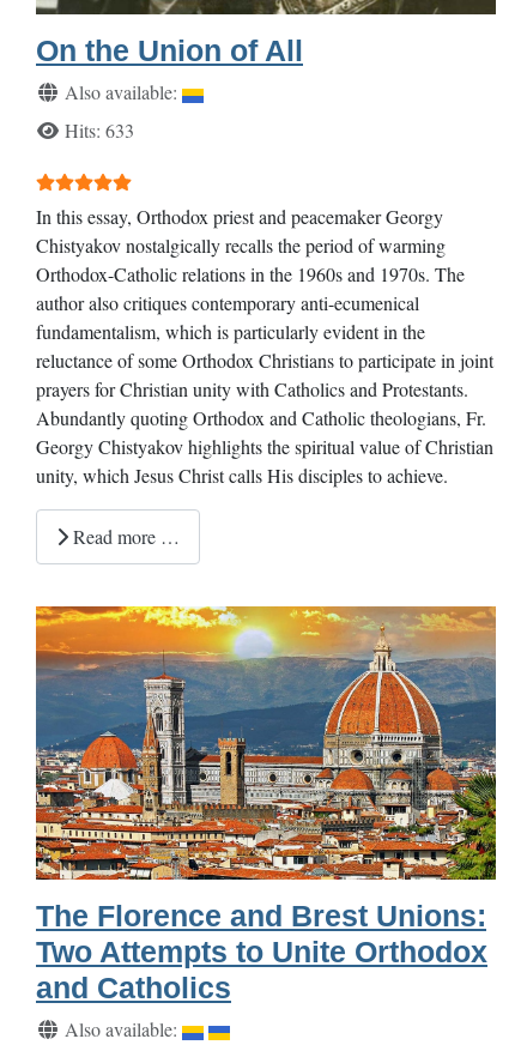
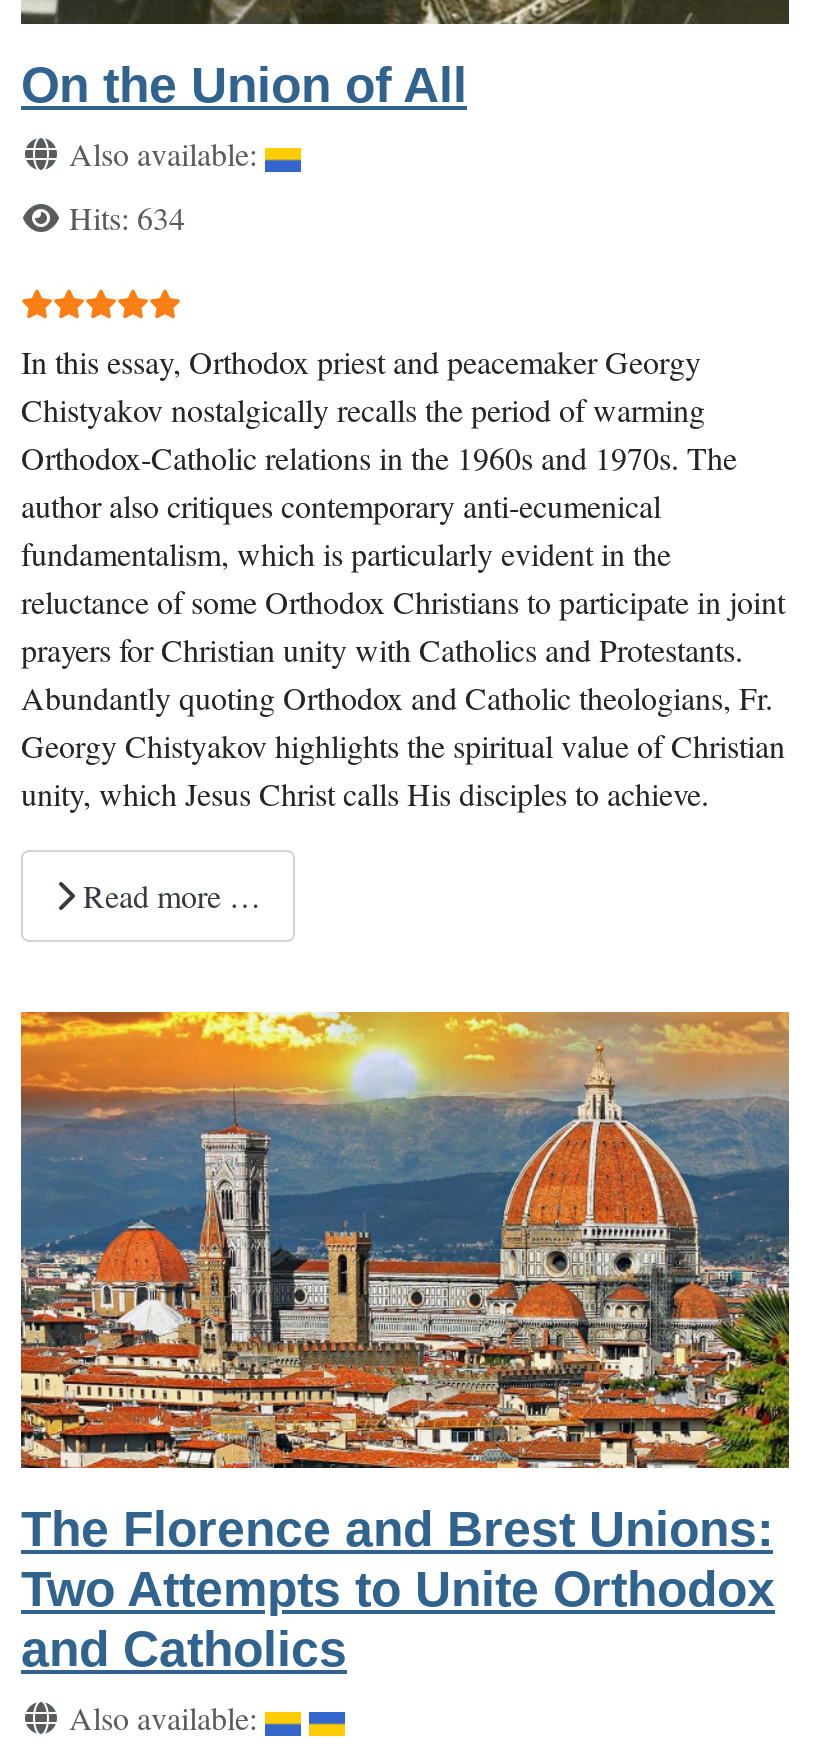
[65,118,134,143] Hits: 633 -> [69,197,185,239] Hits: 634

